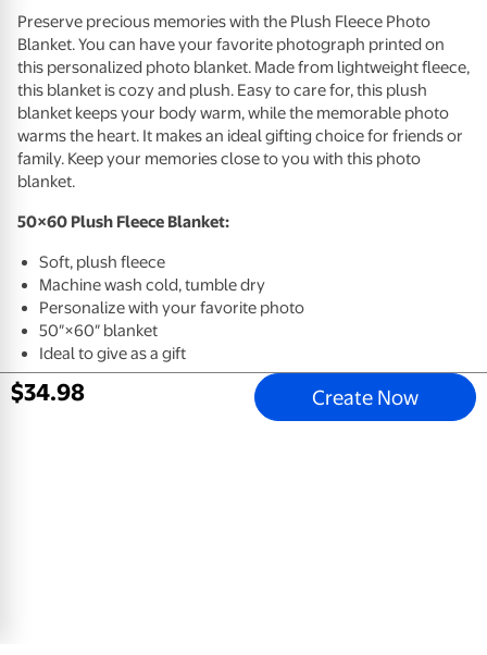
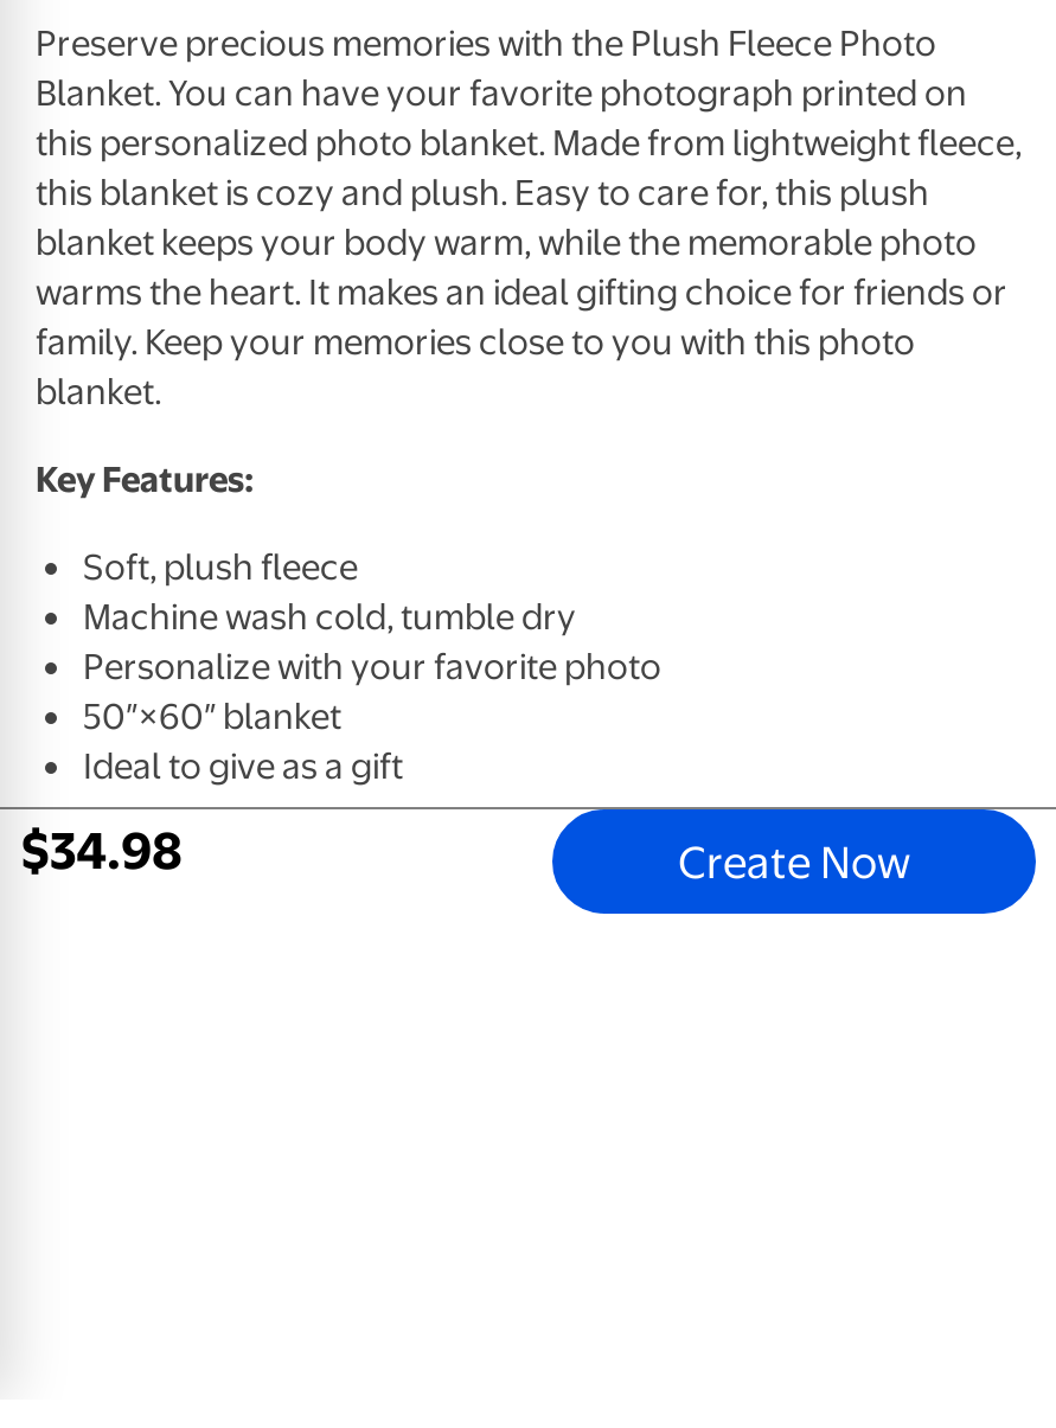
[17,212,229,232] 50×60 Plush Fleece Blanket: -> [36,459,254,502] Key Features:

